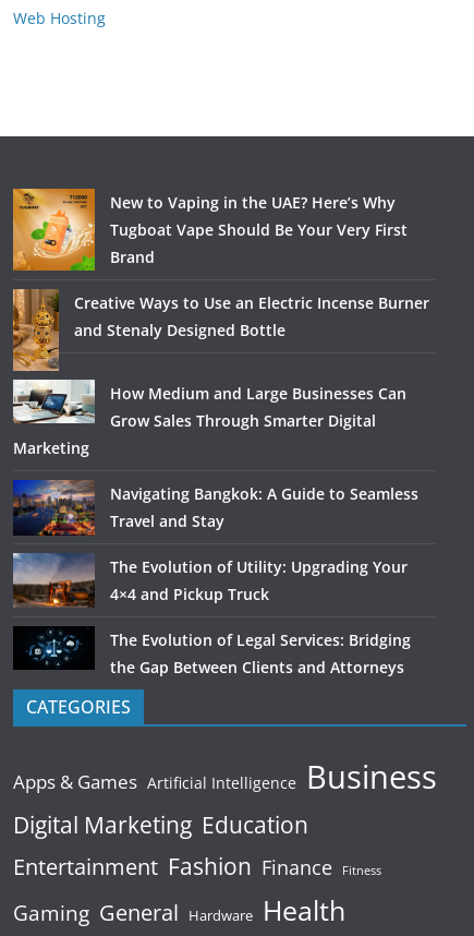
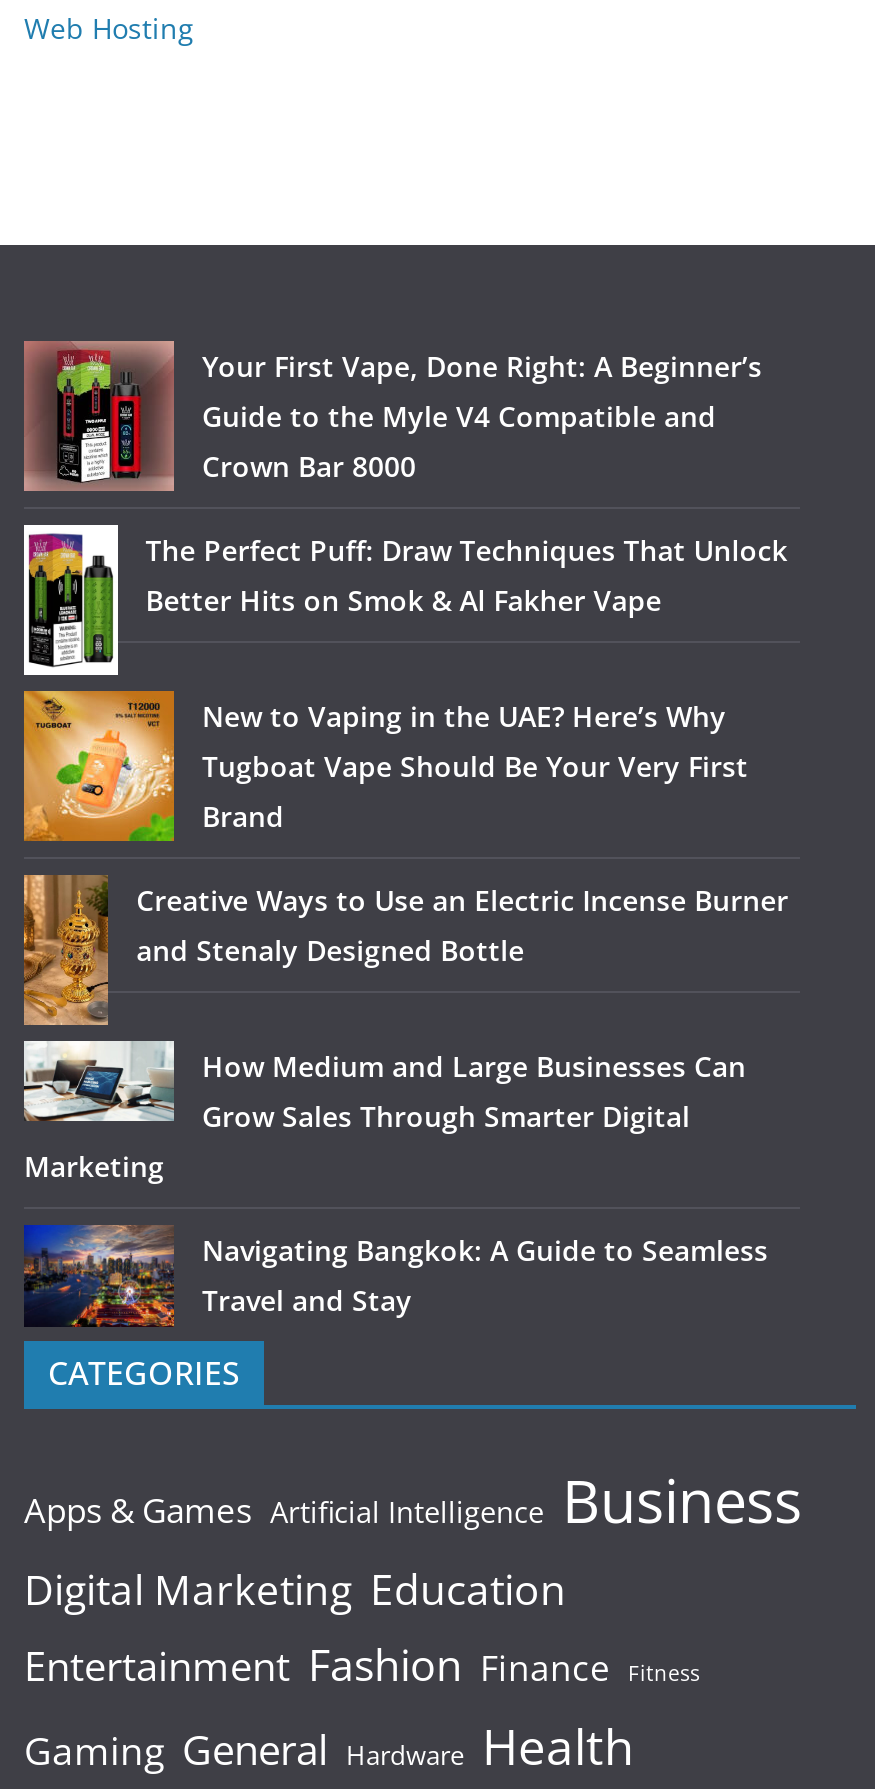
none -> [22,339,787,620] [image] | Your First Vape, Done Right: A Beginner’s | Guide to the Myle V4 Compatible and | Crown Bar 8000 | The Perfect Puff: Draw Techniques That Unlock | Better Hits on Smok & Al Fakher Vape
none -> [22,523,120,677] [image]
moved [12,188,429,532] -> [22,689,788,1320]: [image] | New to Vaping in the UAE? Here’s Why | Tugboat Vape Should Be Your Very First | ... | Navigating Bangkok: A Guide to Seamless | Travel and Stay
[12,544,411,678] [image] | The Evolution of Utility: Upgrading Your | 4×4 and Pickup Truck | The Evolution of Legal Services: Bridging | the Gap Between Clients and Attorneys -> none
[13,626,95,670] [image] -> none

